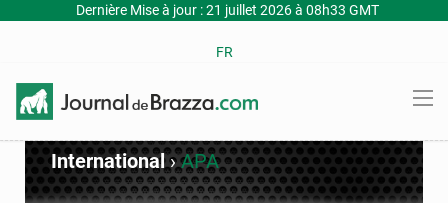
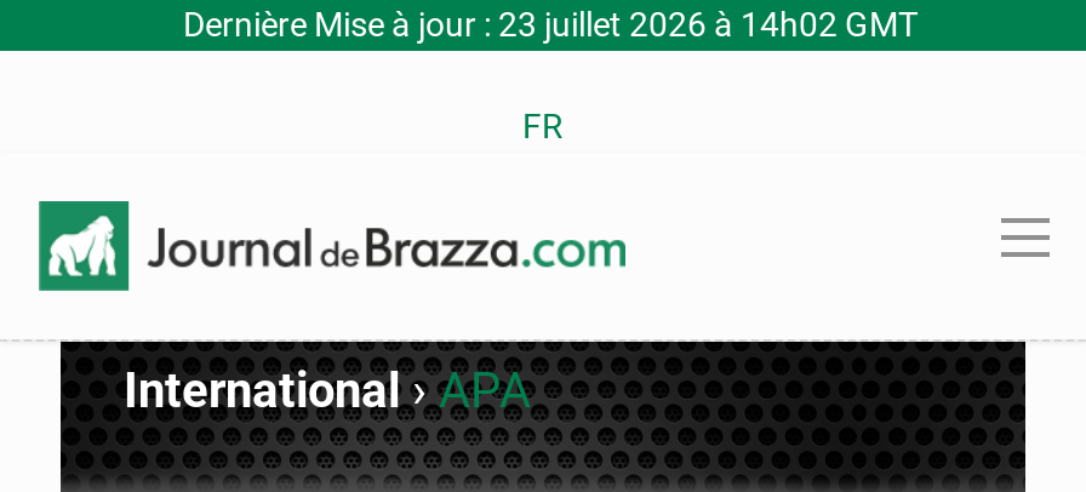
[72,2,378,18] Dernière Mise à jour : 21 juillet 2026 à 08h33 GMT -> [176,5,918,44] Dernière Mise à jour : 23 juillet 2026 à 14h02 GMT

